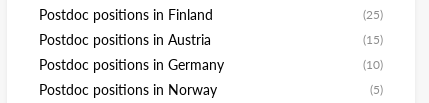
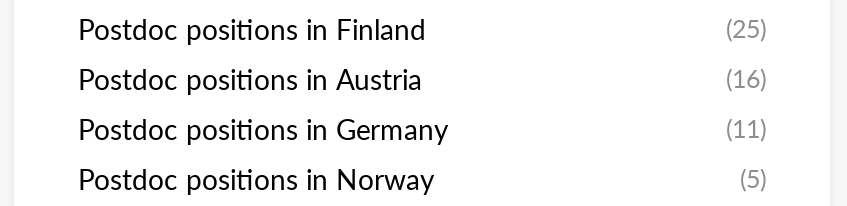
[363,30,383,48] (15) -> [726,60,766,96] (16)
[363,55,383,73] (10) -> [726,110,766,146] (11)

